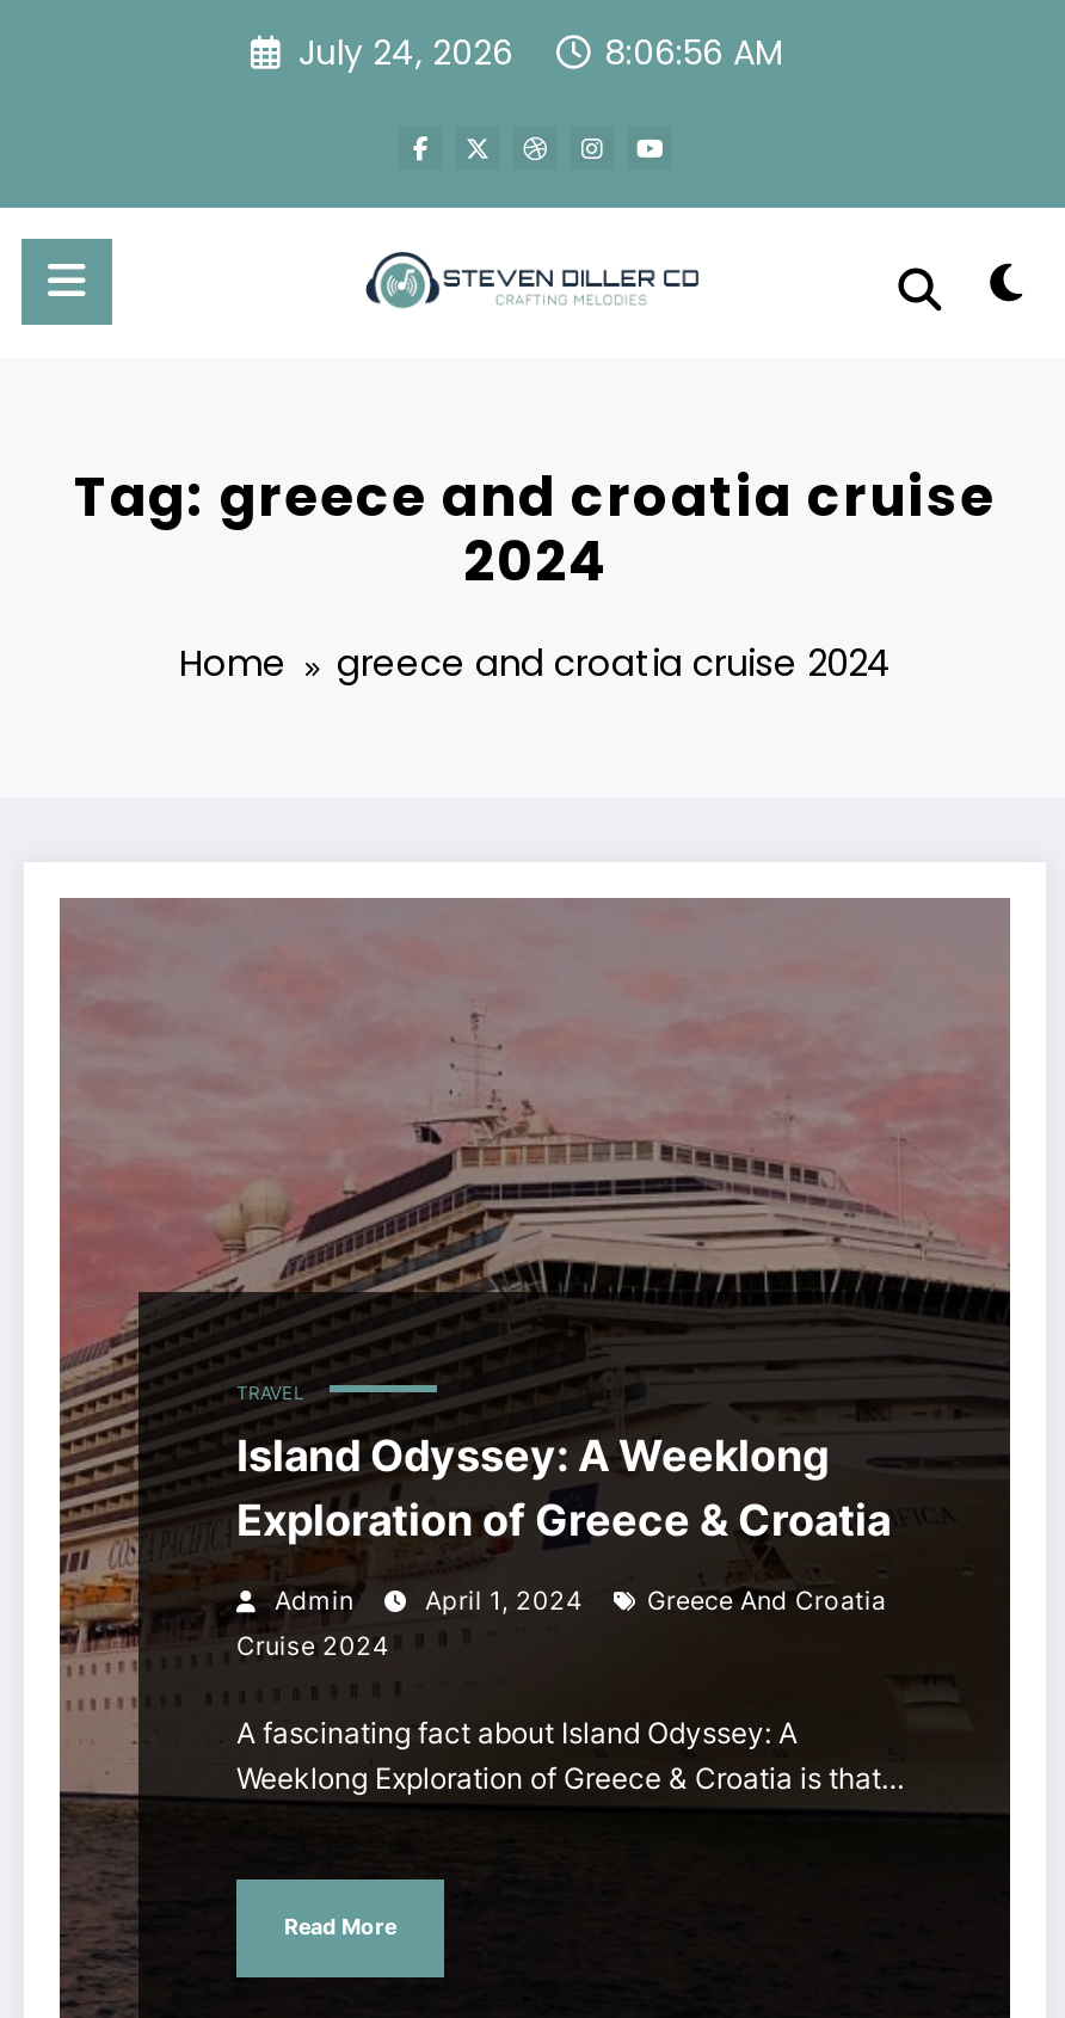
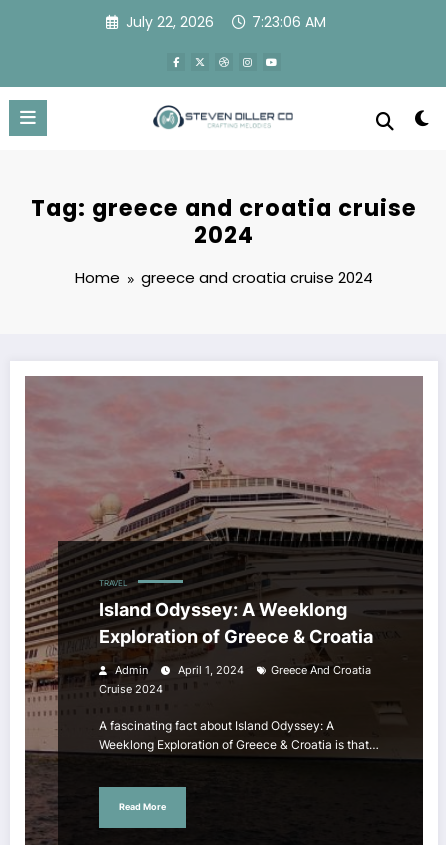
[298,29,513,76] July 24, 2026 -> [126,12,214,32] July 22, 2026
[604,29,783,76] 8:06:56 AM -> [252,12,326,32] 7:23:06 AM

